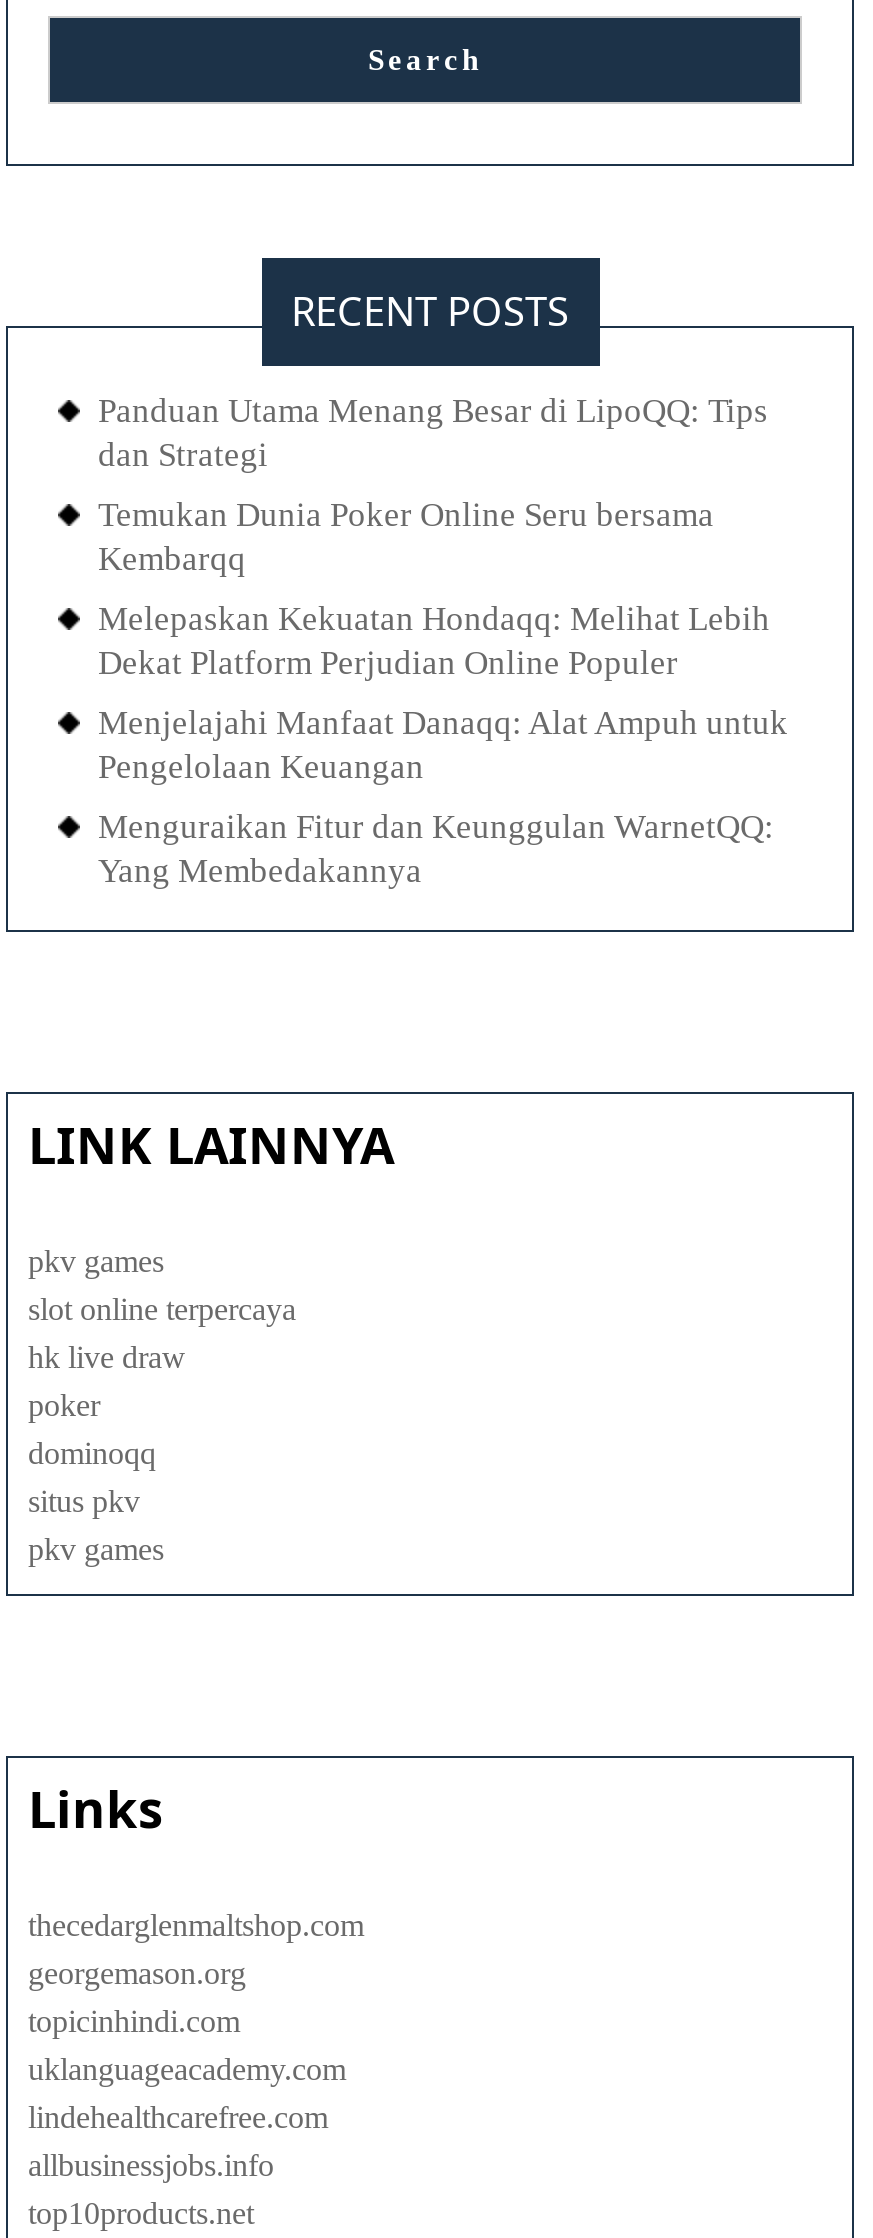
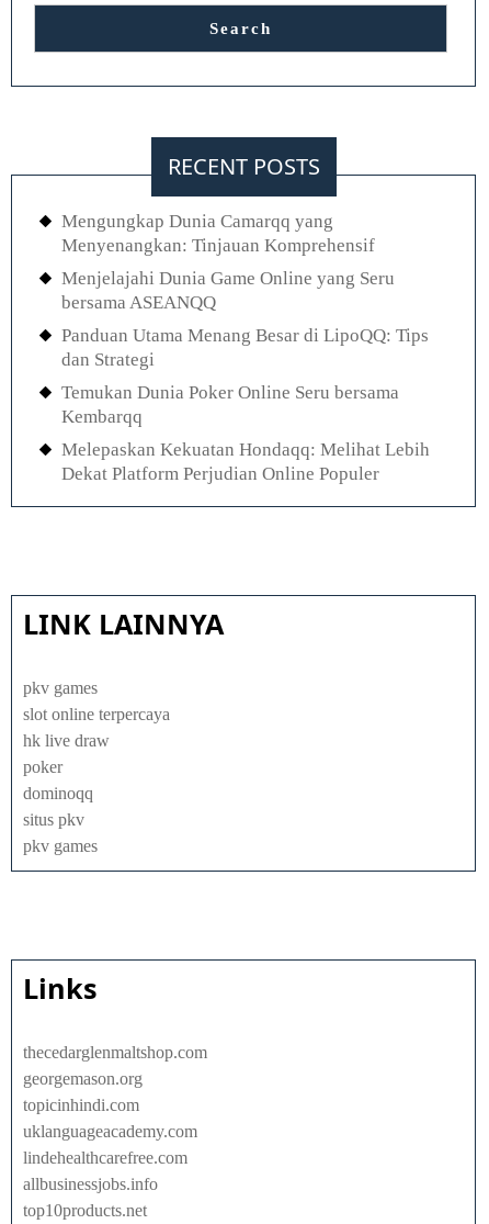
none -> [61,211,395,313] Mengungkap Dunia Camarqq yang | Menyenangkan: Tinjauan Komprehensif | Menjelajahi Dunia Game Online yang Seru | bersama ASEANQQ
moved [98,392,770,682] -> [61,325,430,484]: Panduan Utama Menang Besar di LipoQQ: Tips | dan Strategi | Temukan Dunia Poker Online Seru bersama | Kembarqq | Melepaskan Kekuatan Hondaqq: Melihat Lebih | Dekat Platform Perjudian Online Populer
[98,704,788,890] Menjelajahi Manfaat Danaqq: Alat Ampuh untuk | Pengelolaan Keuangan | Menguraikan Fitur dan Keunggulan WarnetQQ: | Yang Membedakannya -> none

